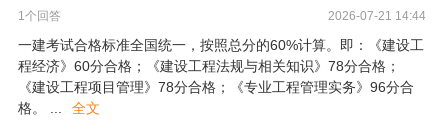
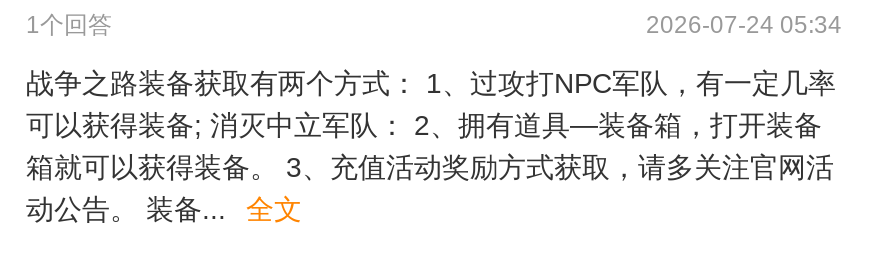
[328,9,426,23] 2026-07-21 14:44 -> [646,11,842,39] 2026-07-24 05:34
[18,37,424,116] 一建考试合格标准全国统一，按照总分的60%计算。即：《建设工 | 程经济》60分合格；《建设工程法规与相关知识》78分合格； | 《建设工程项目管理》78分合格；《专业工程管理实务》96分合 | 格。... -> [26,67,836,225] 战争之路装备获取有两个方式： 1、过攻打NPC军队，有一定几率 | 可以获得装备; 消灭中立军队： 2、拥有道具—装备箱，打开装备 | 箱就可以获得装备。 3、充值活动奖励方式获取，请多关注官网活 | 动公告。 装备...

